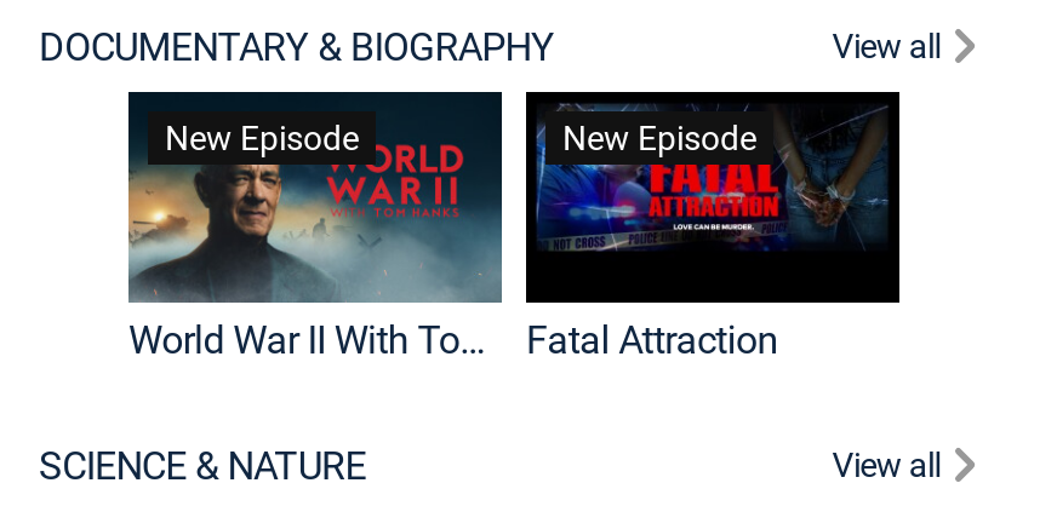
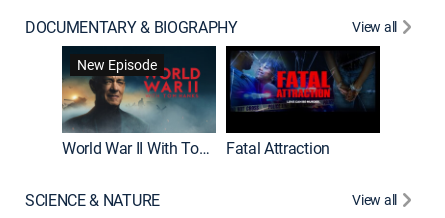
[562,115,756,161] New Episode -> none

